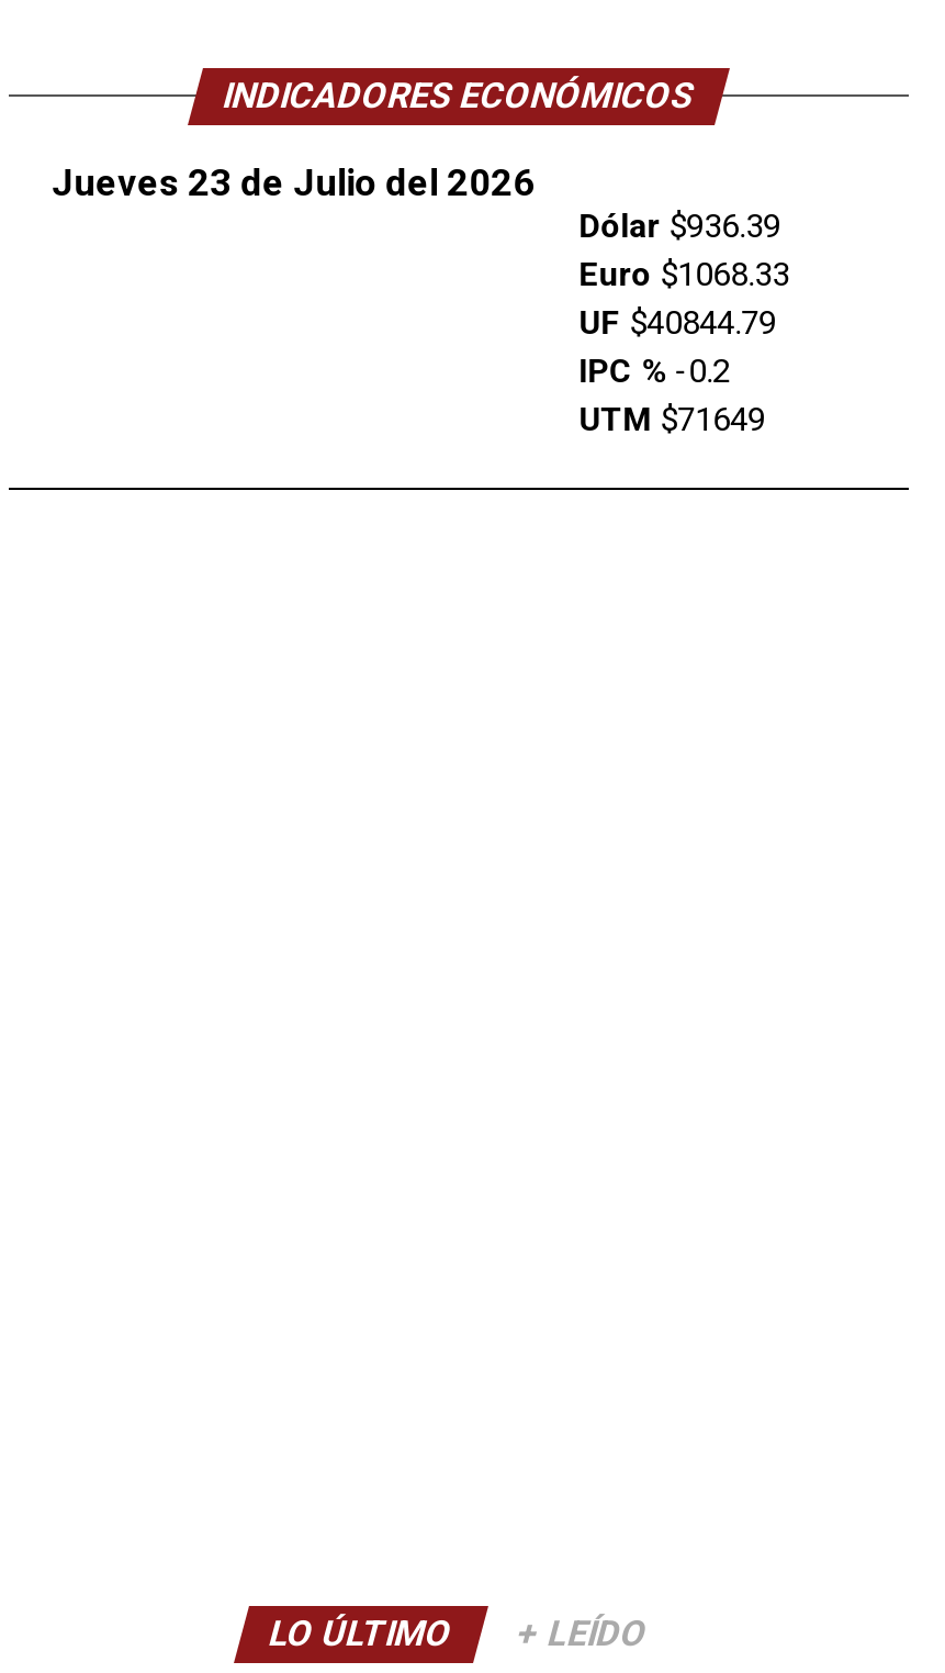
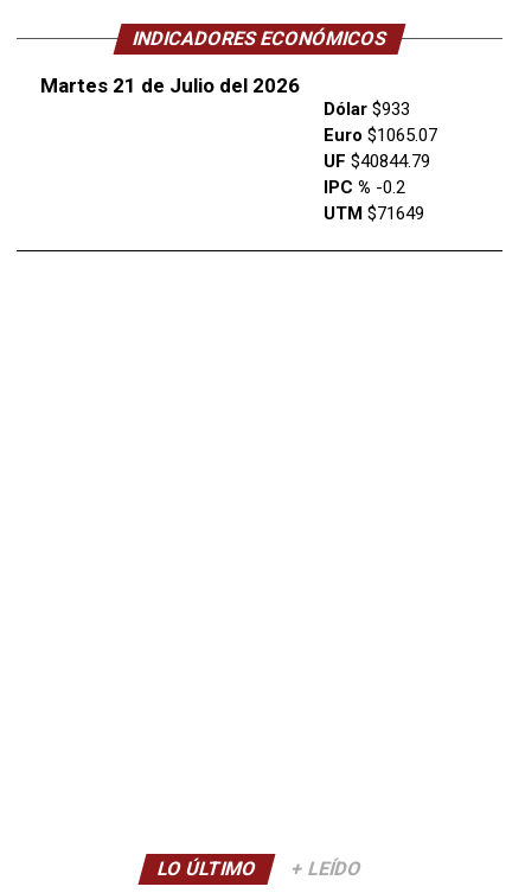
[52,161,535,205] Jueves 23 de Julio del 2026 -> [40,74,299,98] Martes 21 de Julio del 2026
[579,207,781,247] Dólar $936.39 -> [323,99,410,120] Dólar $933
[579,256,790,295] Euro $1068.33 -> [323,125,437,146] Euro $1065.07

